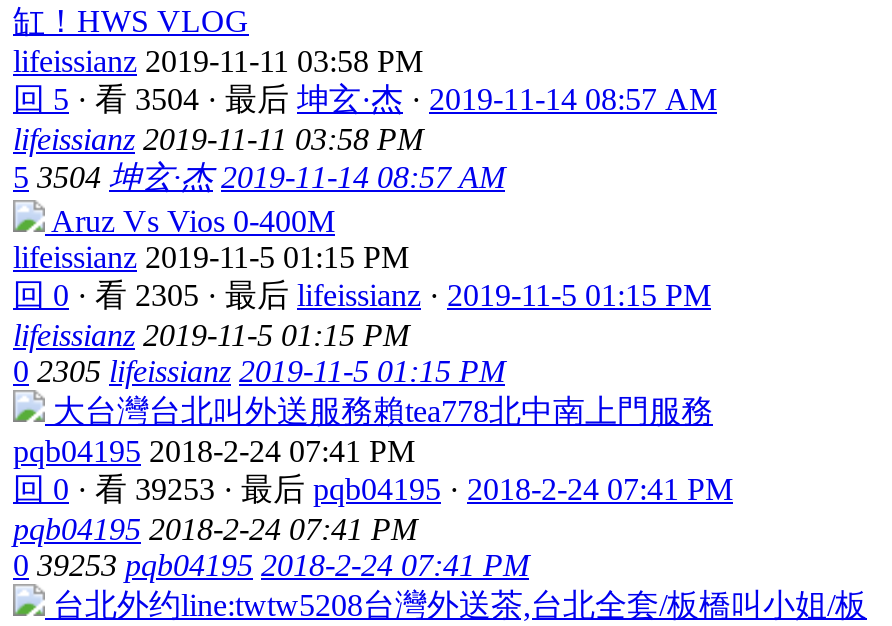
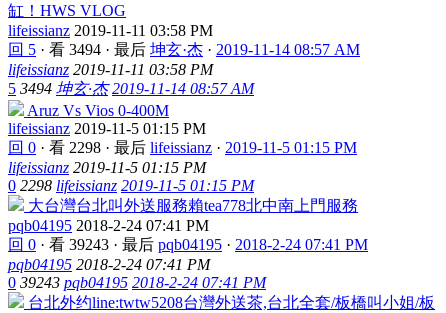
[13,82,717,116] 回 5 · 看 3504 · 最后坤玄·杰· 2019-11-14 08:57 AM -> [8,41,360,58] 回 5 · 看 3494 · 最后坤玄·杰· 2019-11-14 08:57 AM
[13,160,505,194] 5 3504 坤玄·杰 2019-11-14 08:57 AM -> [8,80,254,97] 5 3494 坤玄·杰 2019-11-14 08:57 AM
[13,278,711,312] 回 0 · 看 2305 · 最后lifeissianz · 2019-11-5 01:15 PM -> [8,139,357,156] 回 0 · 看 2298 · 最后lifeissianz · 2019-11-5 01:15 PM
[13,354,505,388] 0 2305 lifeissianz 2019-11-5 01:15 PM -> [8,177,254,194] 0 2298 lifeissianz 2019-11-5 01:15 PM
[13,472,733,506] 回 0 · 看 39253 · 最后pqb04195 · 2018-2-24 07:41 PM -> [8,236,368,253] 回 0 · 看 39243 · 最后pqb04195 · 2018-2-24 07:41 PM
[13,548,529,582] 0 39253 pqb04195 2018-2-24 07:41 PM -> [8,274,266,291] 0 39243 pqb04195 2018-2-24 07:41 PM

